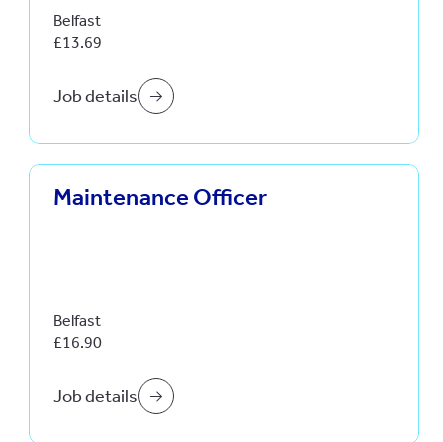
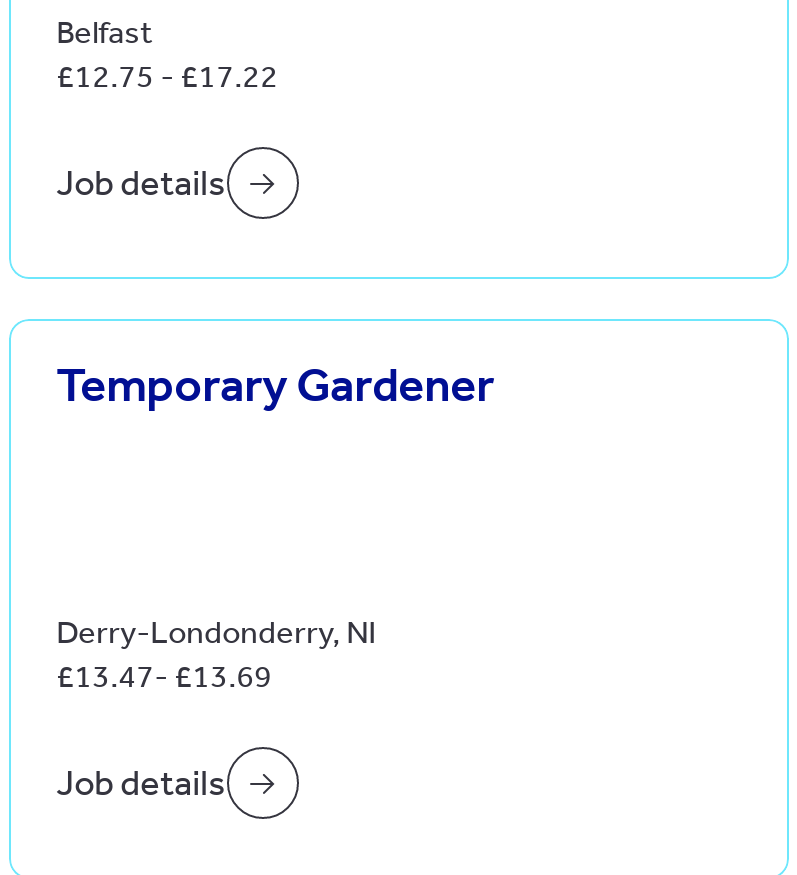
[53,33,102,52] £13.69 -> [56,57,278,95] £12.75 - £17.22
[53,183,267,211] Maintenance Officer -> [56,357,494,413] Temporary Gardener
[53,311,102,352] Belfast | £16.90 -> [56,613,376,695] Derry-Londonderry, NI | £13.47- £13.69

